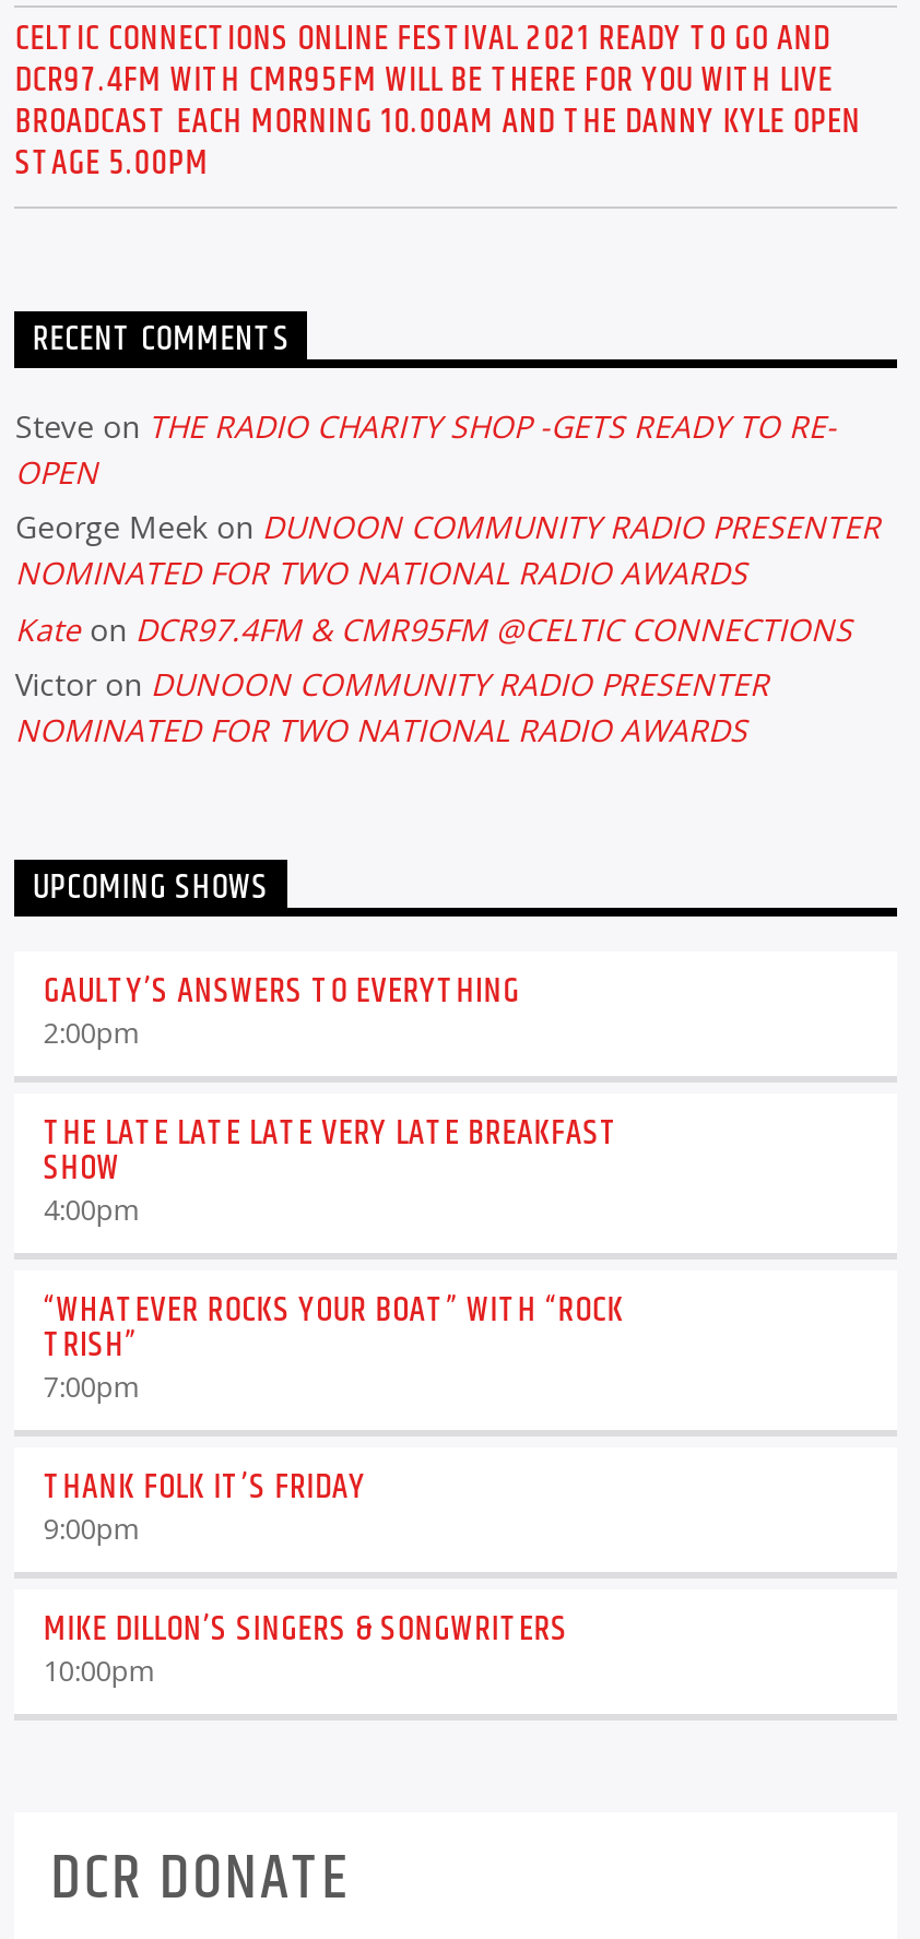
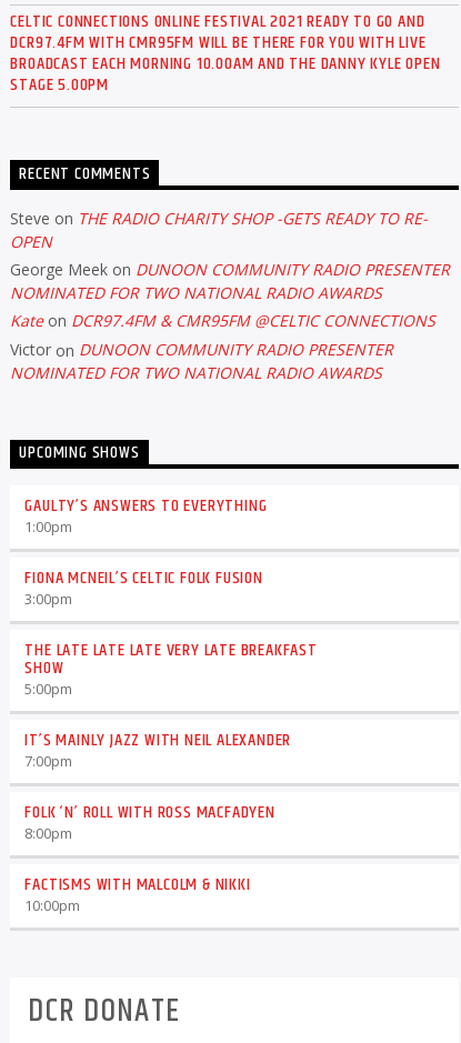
[43,1013,137,1052] 2:00pm -> [25,517,263,609] 1:00pm | FIONA MCNEIL’S CELTIC FOLK FUSION | 3:00pm
moved [43,1107,619,1196] -> [25,637,317,682]: THE LATE LATE LATE VERY LATE BREAKFAST | SHOW
[43,1190,137,1229] 4:00pm -> [25,679,73,699] 5:00pm
[43,1284,624,1373] “WHATEVER ROCKS YOUR BOAT” WITH “ROCK | TRISH” -> [25,727,291,754] IT’S MAINLY JAZZ WITH NEIL ALEXANDER
[43,1461,366,1548] THANK FOLK IT’S FRIDAY | 9:00pm -> [25,799,275,843] FOLK ‘N’ ROLL WITH ROSS MACFADYEN | 8:00pm
[43,1603,568,1657] MIKE DILLON’S SINGERS & SONGWRITERS -> [25,871,251,899] FACTISMS WITH MALCOLM & NIKKI

